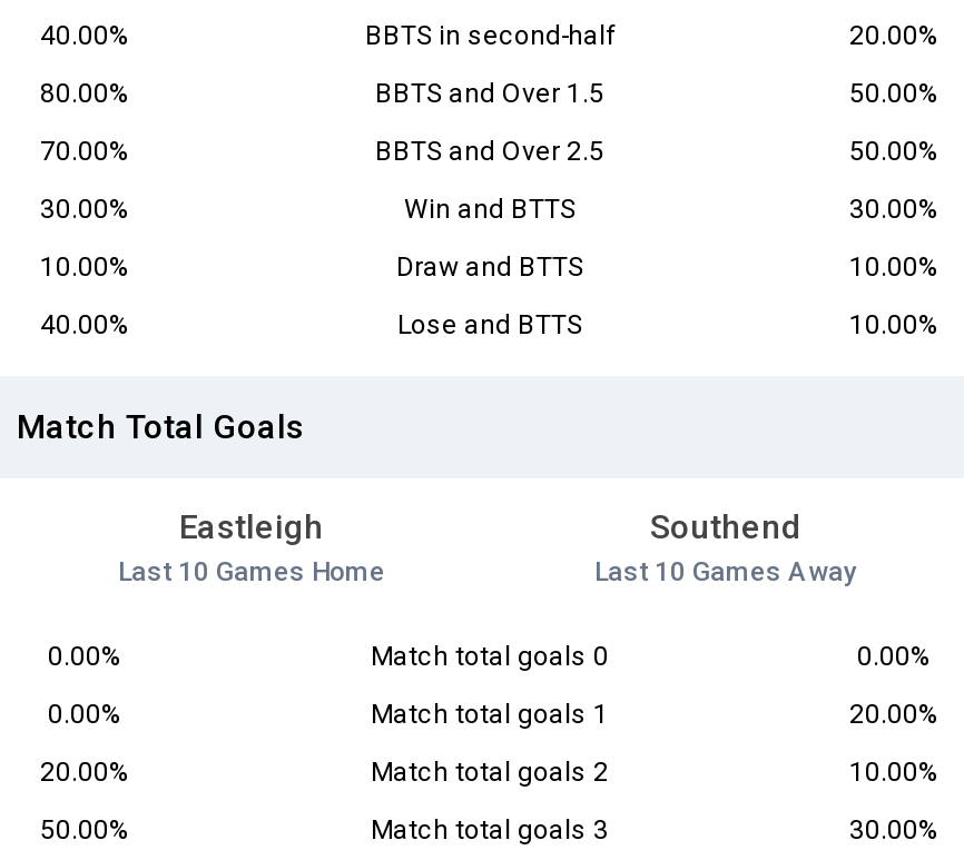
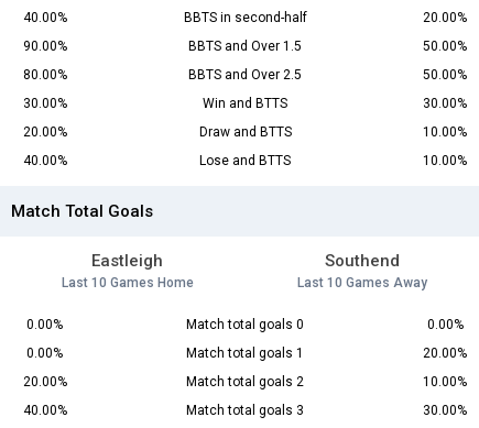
[40,78,129,109] 80.00% -> [23,39,67,54] 90.00%
[40,136,129,167] 70.00% -> [23,67,67,83] 80.00%
[40,252,129,283] 10.00% -> [23,125,67,140] 20.00%
[40,815,129,846] 50.00% -> [23,403,67,418] 40.00%

